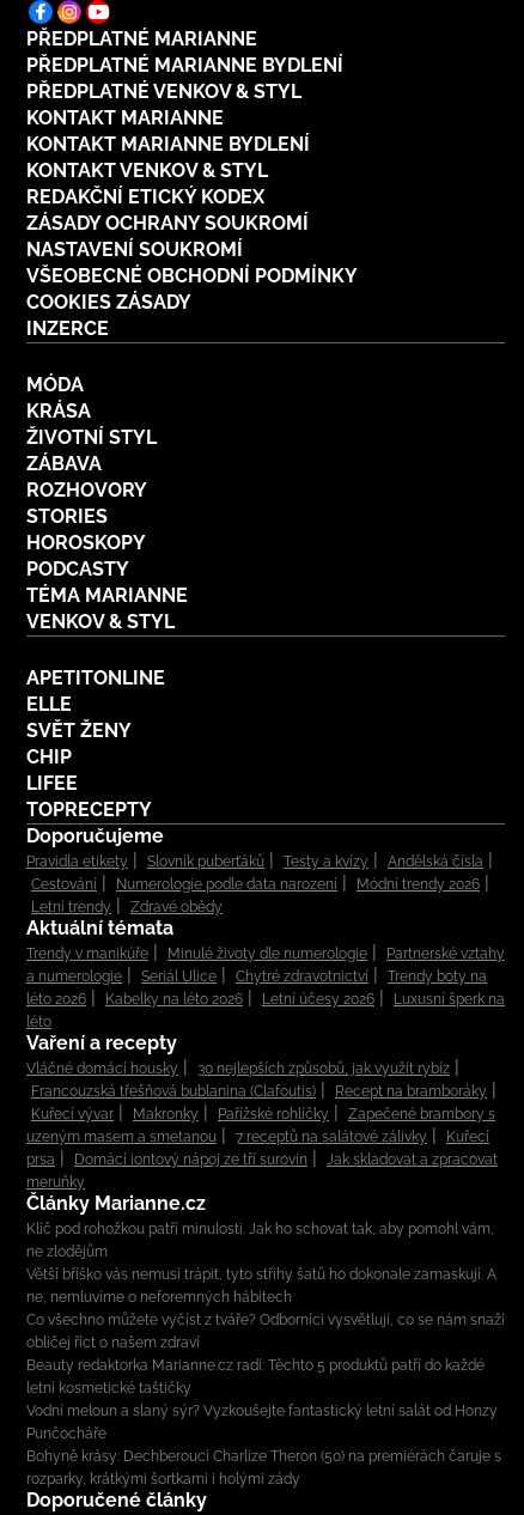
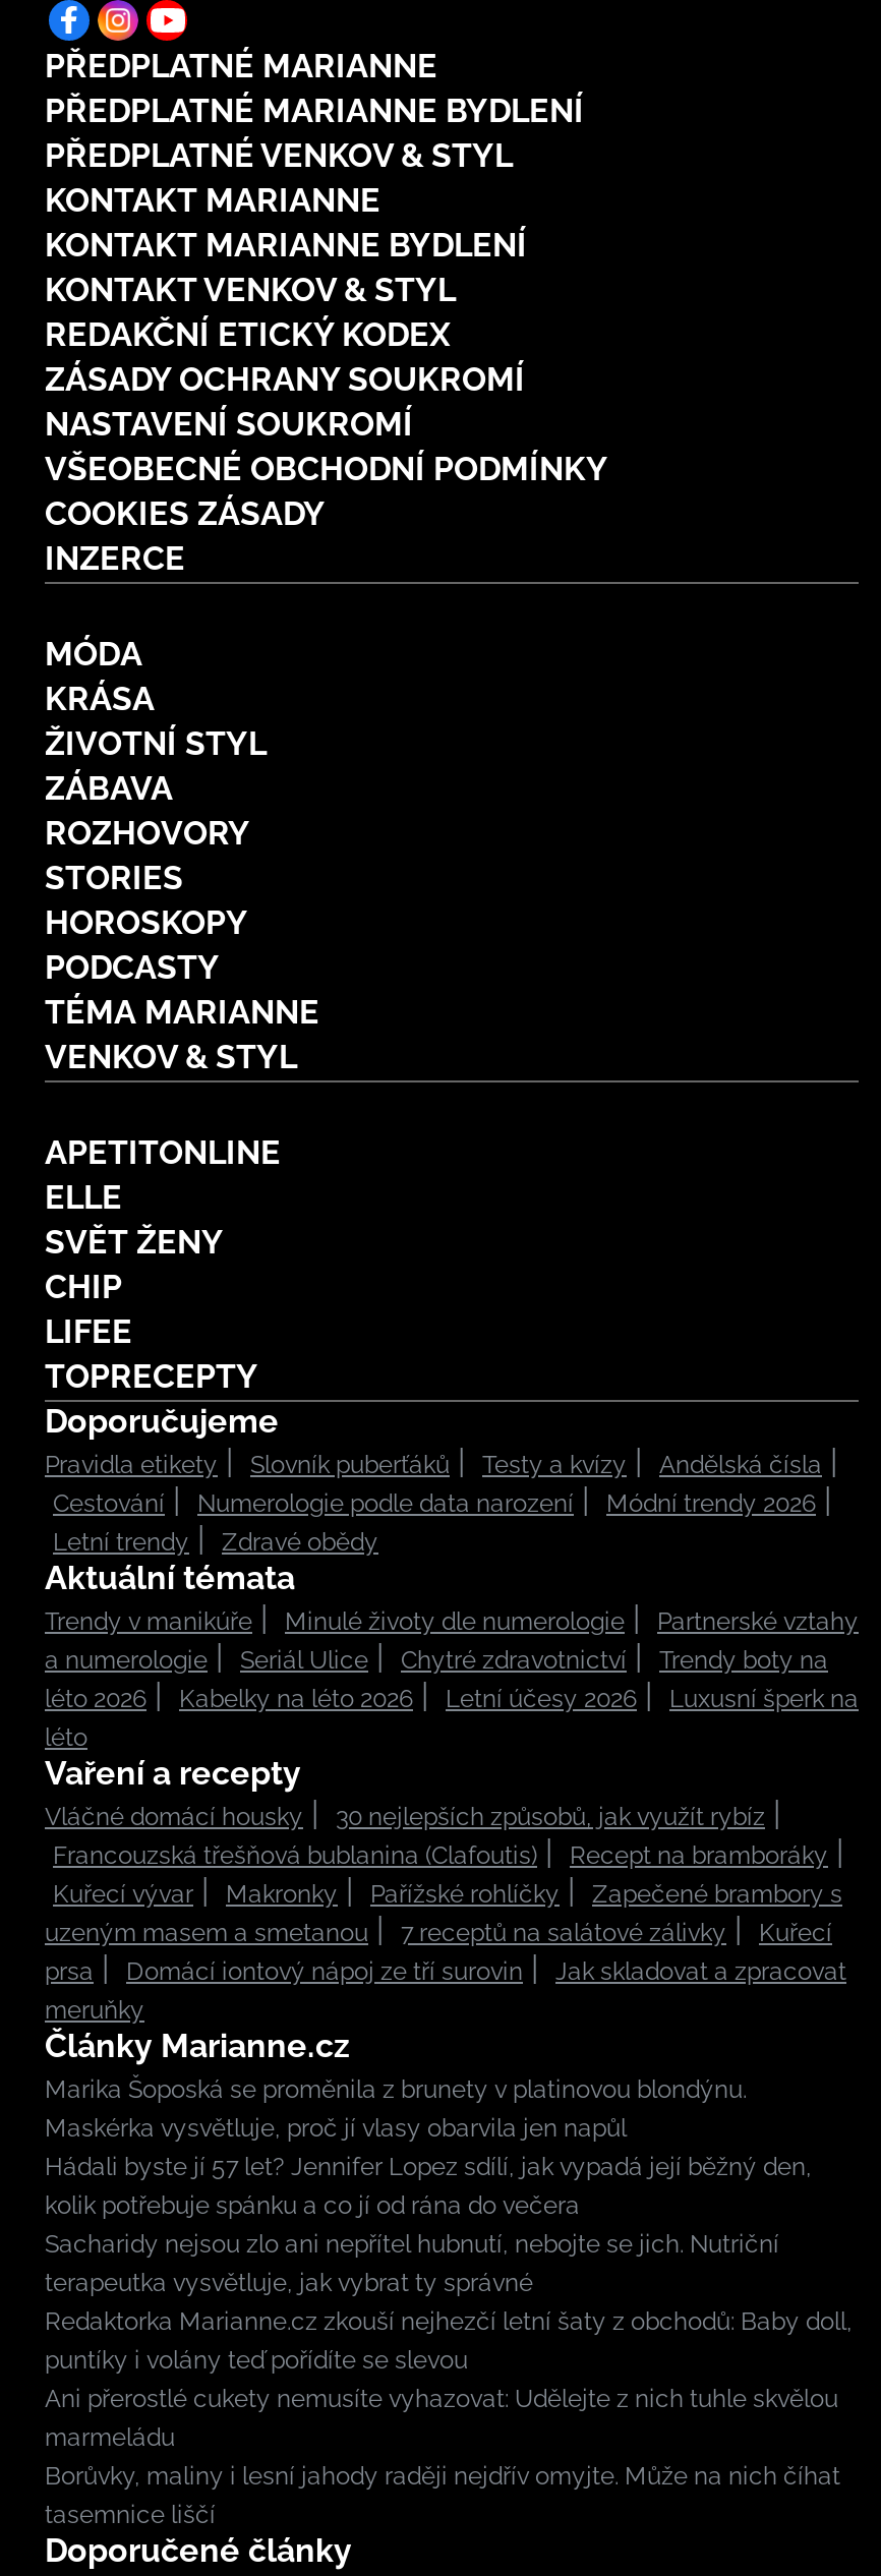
[26,1221,505,1487] Klíč pod rohožkou patří minulosti. Jak ho schovat tak, aby pomohl vám, | ne zlodějům | Větší bříško vás nemusí trápit, tyto střihy šatů ho dokonale zamaskují. A | ne, nemluvíme o neforemných hábitech | Co všechno můžete vyčíst z tváře? Odborníci vysvětlují, co se nám snaží | obličej říct o našem zdraví | Beauty redaktorka Marianne.cz radí: Těchto 5 produktů patří do každé | letní kosmetické taštičky | Vodní meloun a slaný sýr? Vyzkoušejte fantastický letní salát od Honzy | Punčocháře | Bohyně krásy: Dechberoucí Charlize Theron (50) na premiérách čaruje s | rozparky, krátkými šortkami i holými zády -> [45,2075,853,2529] Marika Šoposká se proměnila z brunety v platinovou blondýnu. | Maskérka vysvětluje, proč jí vlasy obarvila jen napůl | Hádali byste jí 57 let? Jennifer Lopez sdílí, jak vypadá její běžný den, | kolik potřebuje spánku a co jí od rána do večera | Sacharidy nejsou zlo ani nepřítel hubnutí, nebojte se jich. Nutriční | terapeutka vysvětluje, jak vybrat ty správné | Redaktorka Marianne.cz zkouší nejhezčí letní šaty z obchodů: Baby doll, | puntíky i volány teď pořídíte se slevou | Ani přerostlé cukety nemusíte vyhazovat: Udělejte z nich tuhle skvělou | marmeládu | Borůvky, maliny i lesní jahody raději nejdřív omyjte. Může na nich číhat | tasemnice liščí

